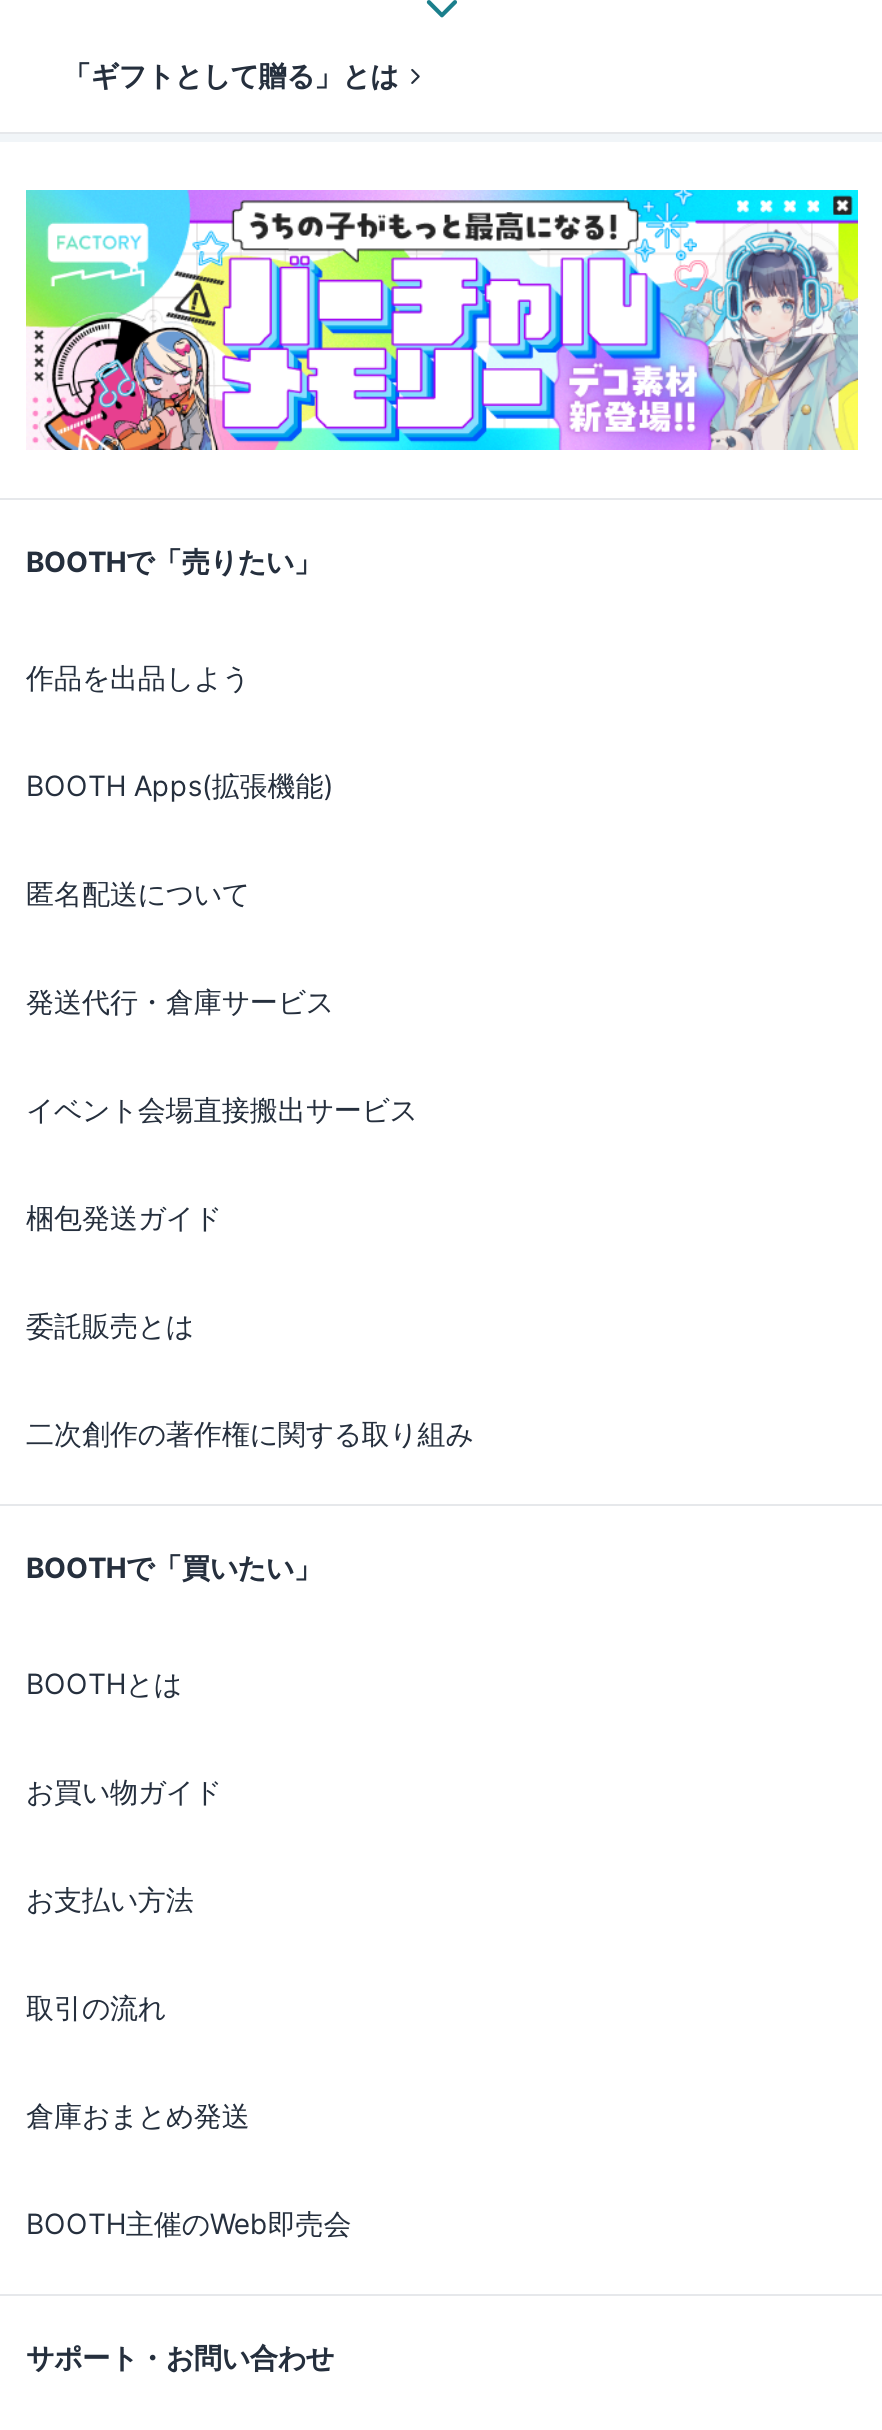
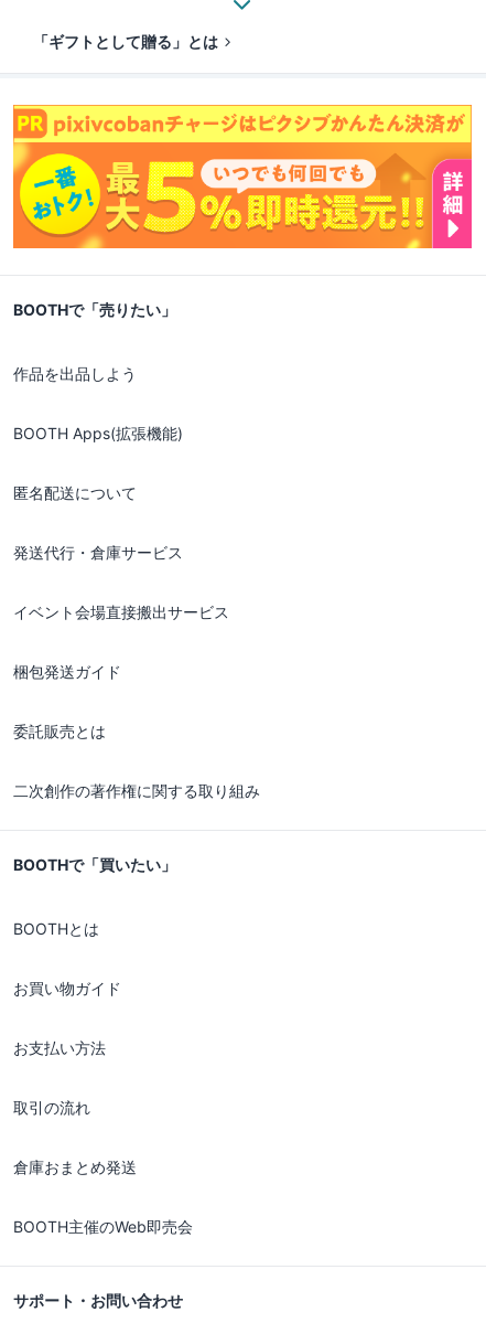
[24,188,860,452] [image] -> [12,104,473,249] [image]

